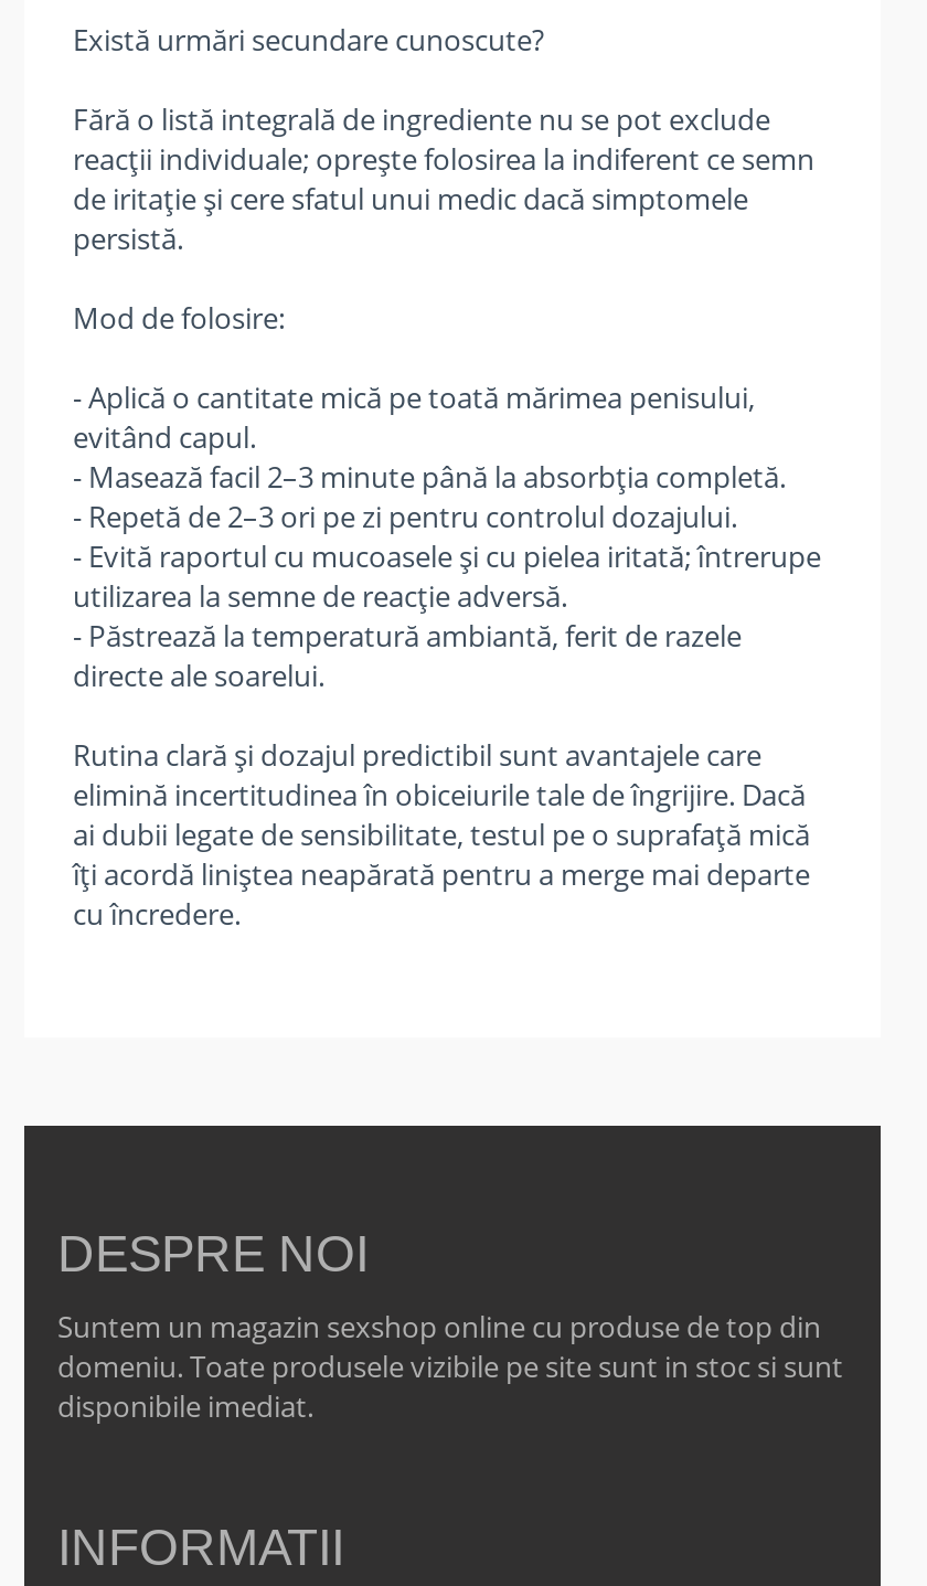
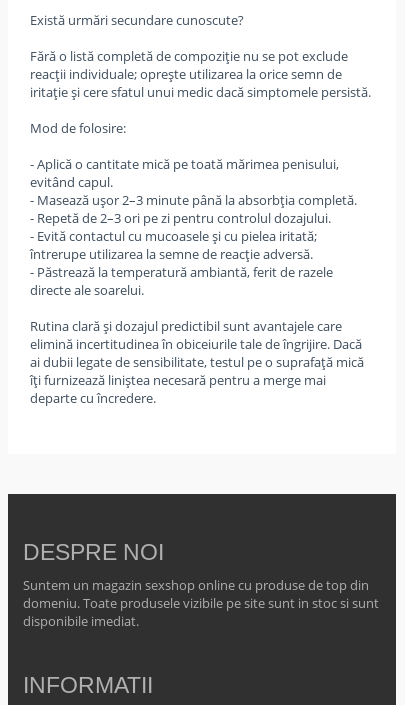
[73,99,814,258] Fără o listă integrală de ingrediente nu se pot exclude | reacții individuale; oprește folosirea la indiferent ce semn | de iritație și cere sfatul unui medic dacă simptomele | persistă. -> [30,47,371,101] Fără o listă completă de compoziție nu se pot exclude | reacții individuale; oprește utilizarea la orice semn de | iritație și cere sfatul unui medic dacă simptomele persistă.
[73,457,786,497] - Masează facil 2–3 minute până la absorbția completă. -> [30,191,357,209] - Masează ușor 2–3 minute până la absorbția completă.
[73,536,821,616] - Evită raportul cu mucoasele și cu pielea iritată; întrerupe | utilizarea la semne de reacție adversă. -> [30,227,317,263] - Evită contactul cu mucoasele și cu pielea iritată; | întrerupe utilizarea la semne de reacție adversă.
[73,854,810,934] îți acordă liniștea neapărată pentru a merge mai departe | cu încredere. -> [30,371,326,407] îți furnizează liniștea necesară pentru a merge mai | departe cu încredere.

